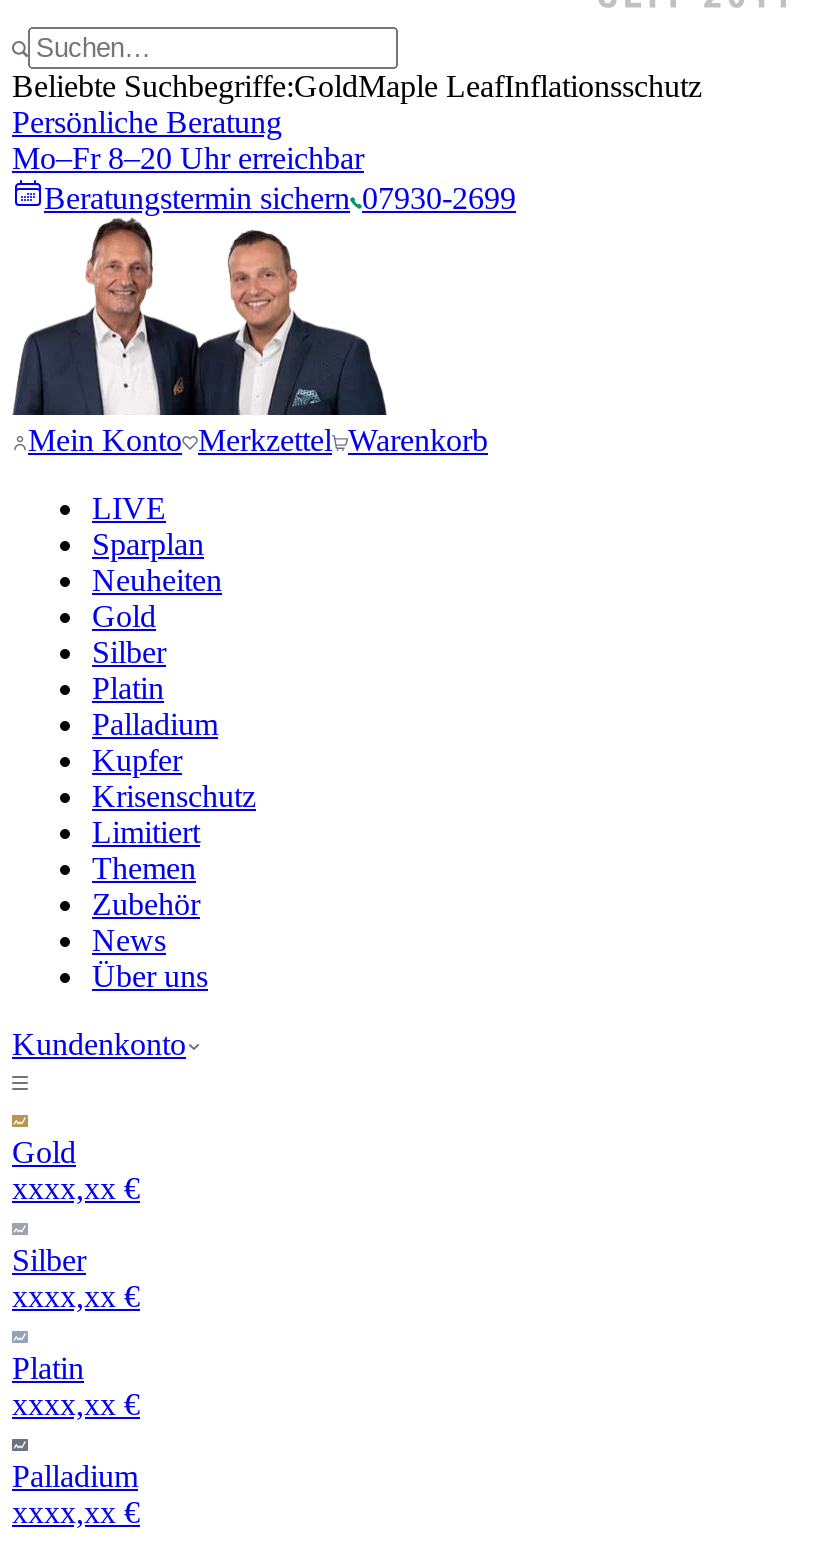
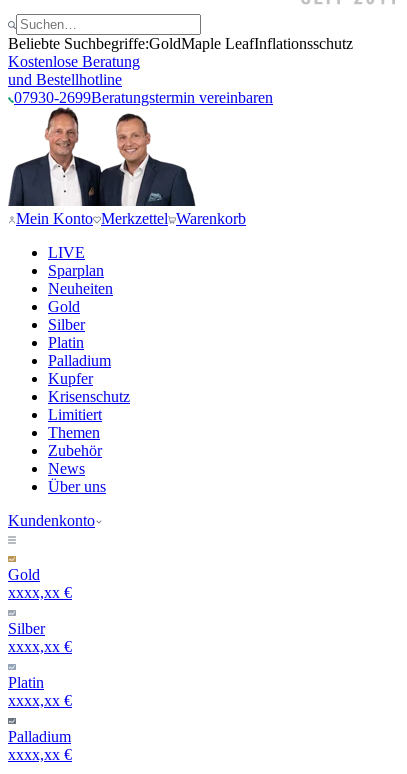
[12,105,516,215] Persönliche Beratung | Mo–Fr 8–20 Uhr erreichbar | Beratungstermin sichern 07930-2699 -> [8,53,273,106] Kostenlose Beratung | und Bestellhotline | 07930-2699Beratungstermin vereinbaren

